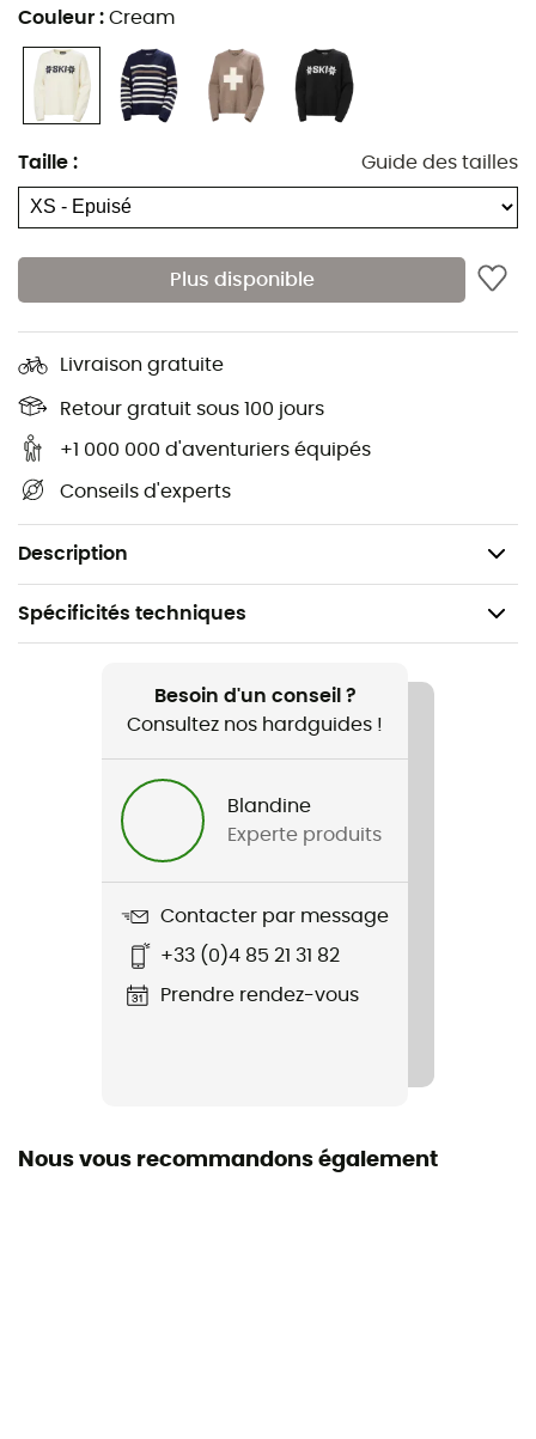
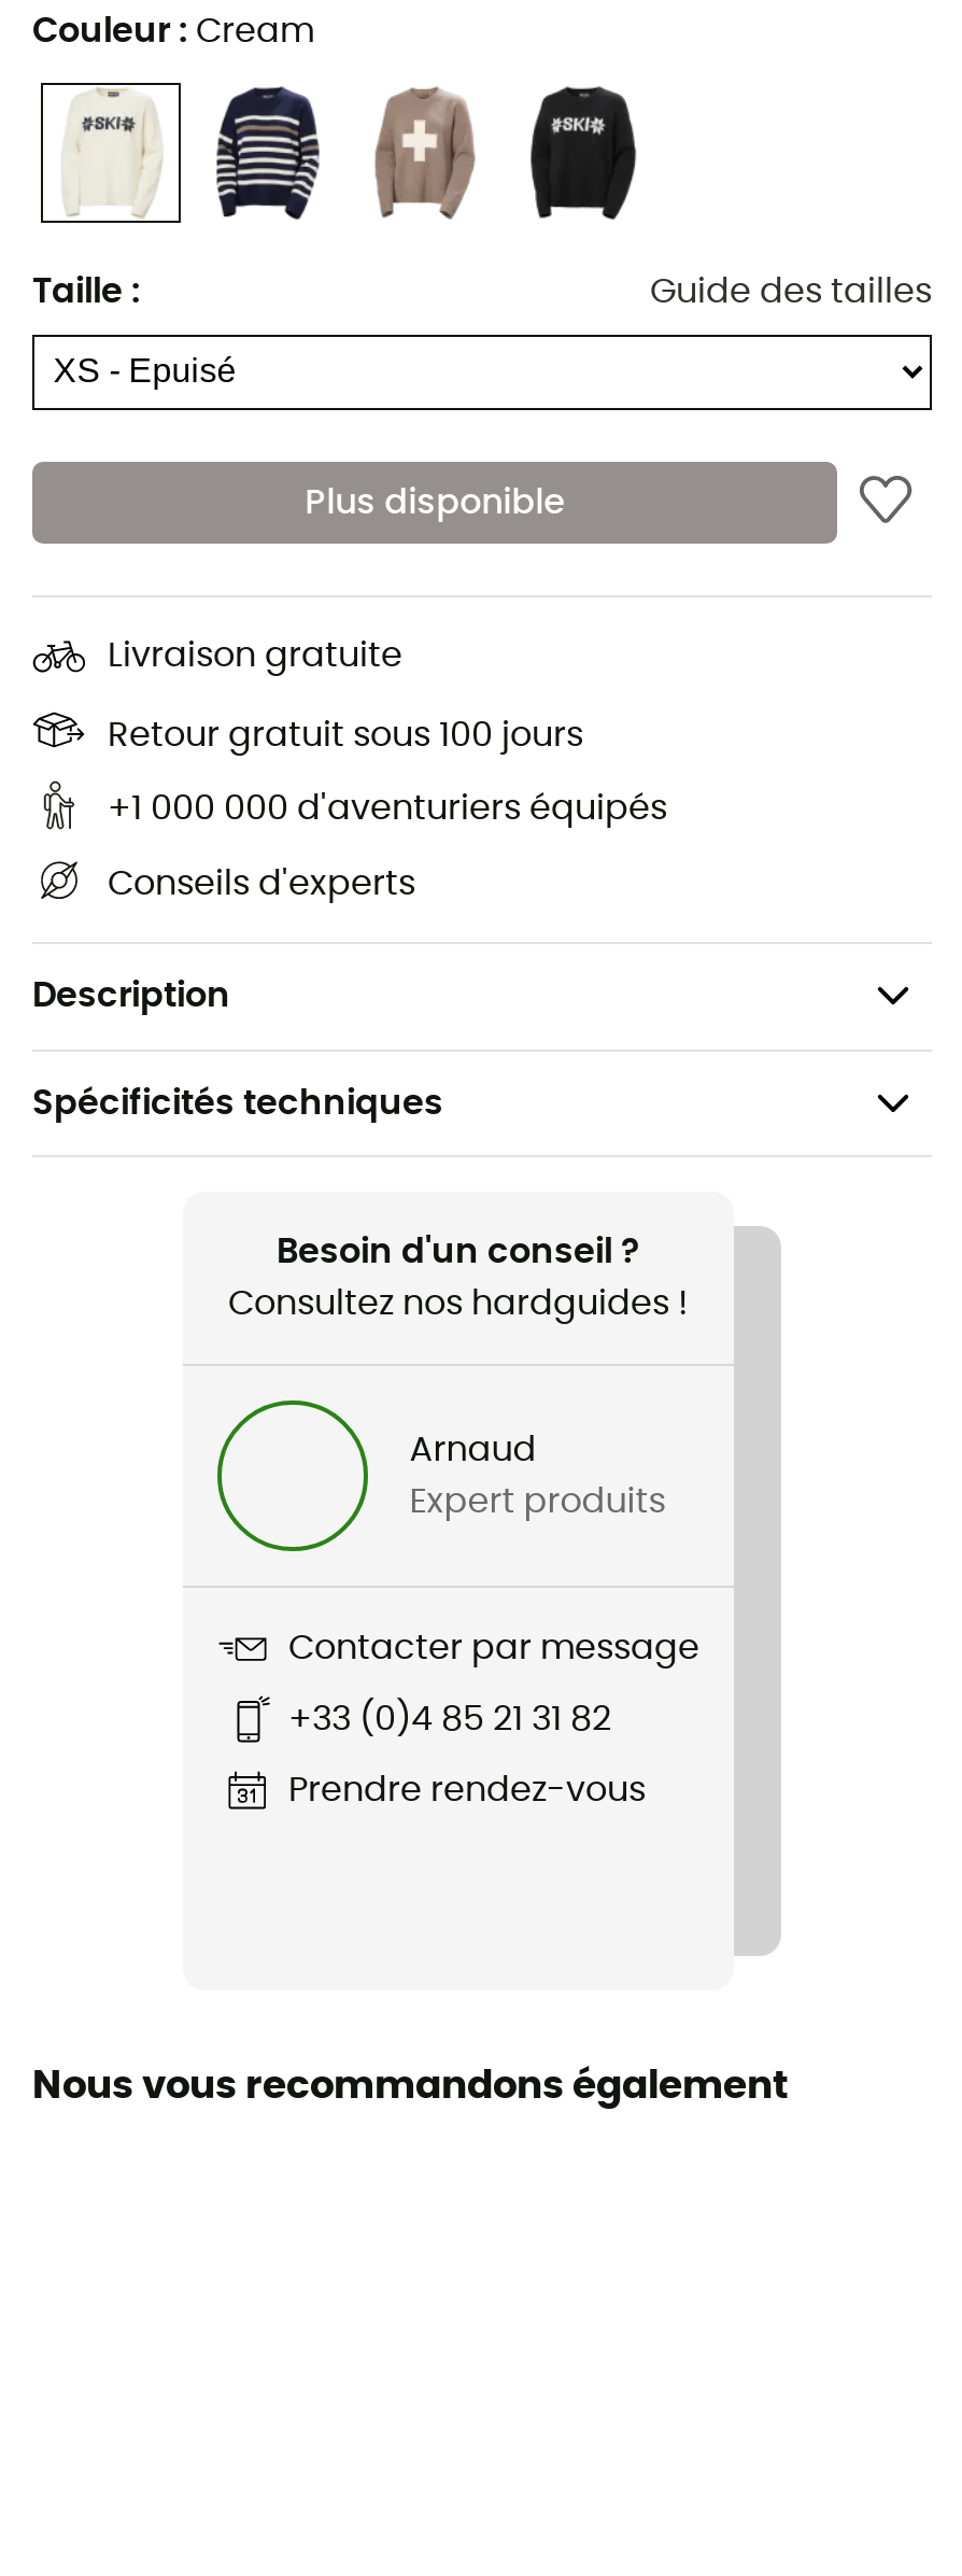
[228,796,311,815] Blandine -> [409,1432,536,1466] Arnaud
[228,825,382,844] Experte produits -> [409,1483,665,1518] Expert produits

